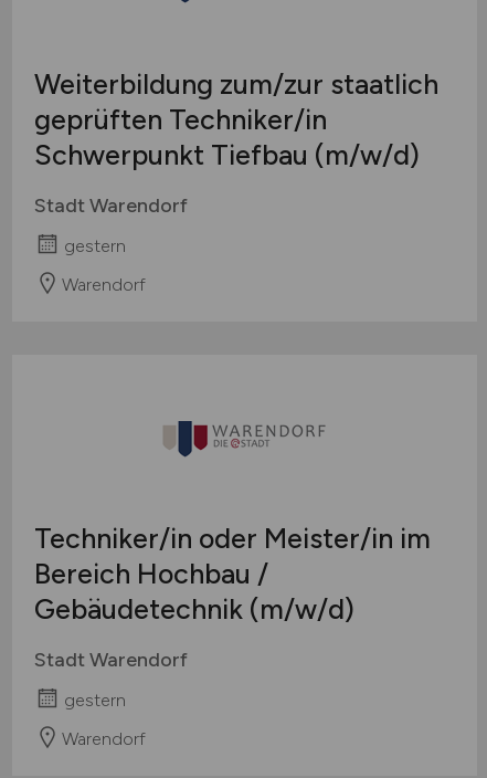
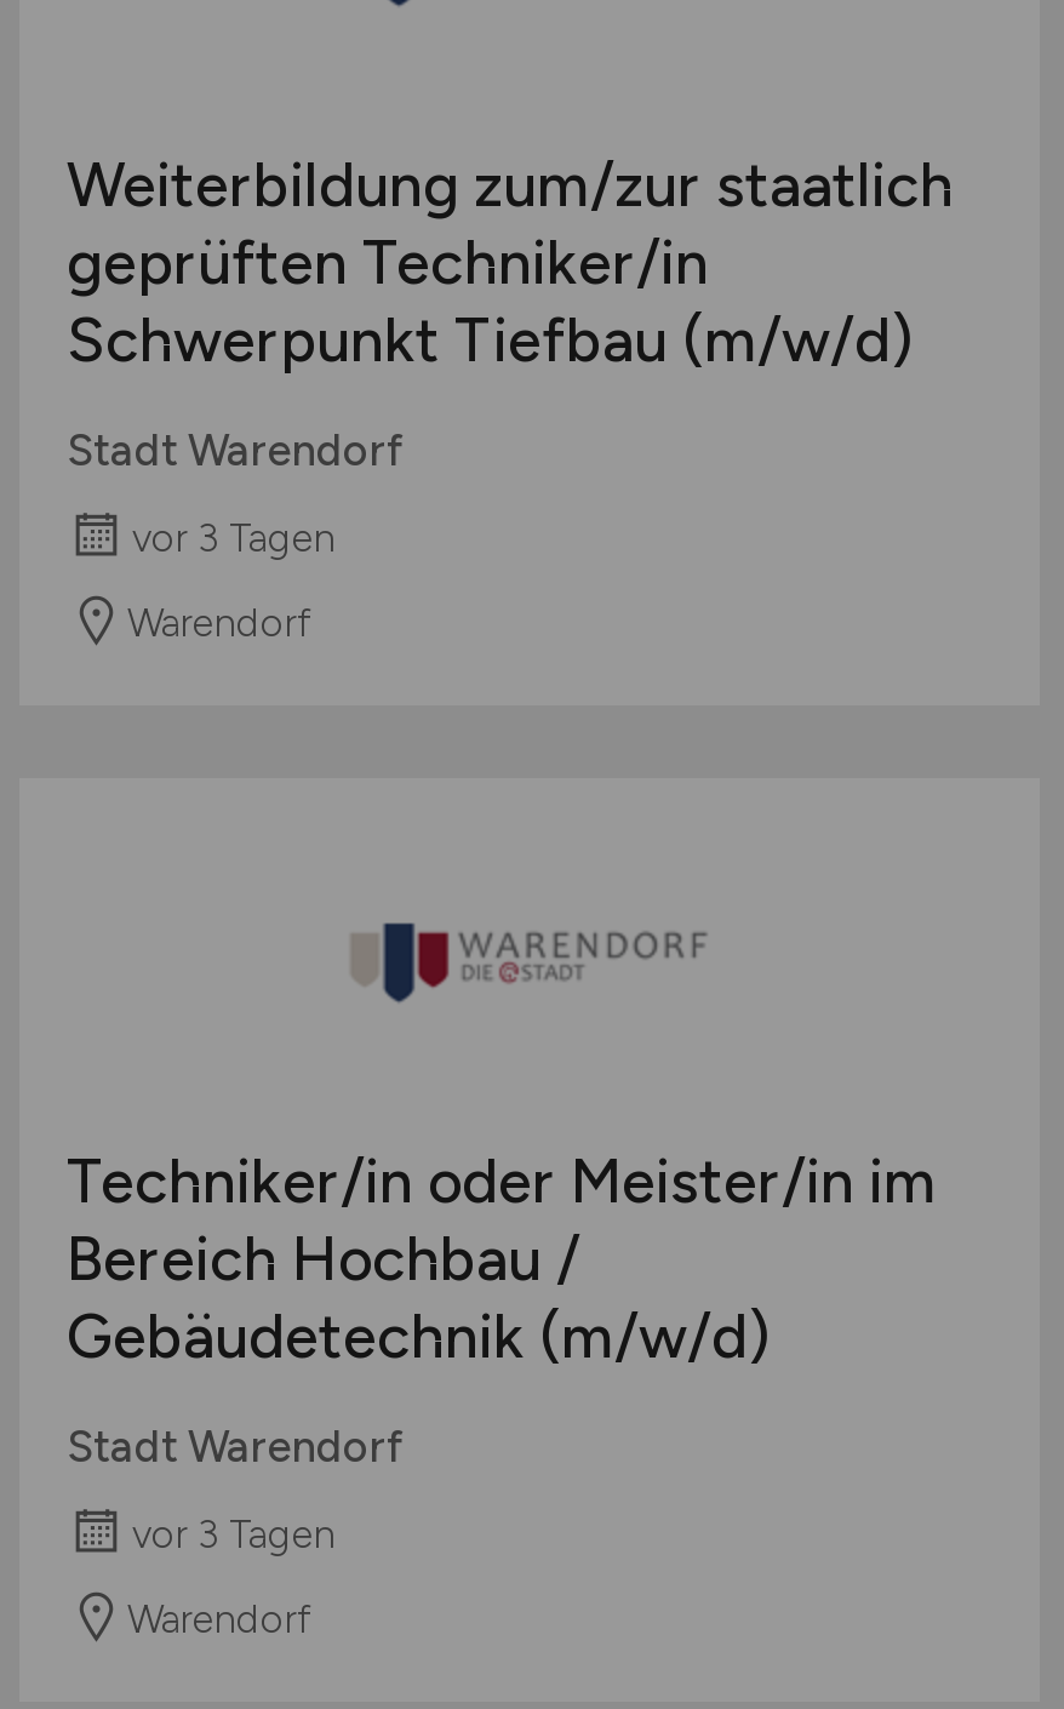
[63,235,125,256] gestern -> [132,516,336,562] vor 3 Tagen
[63,689,125,710] gestern -> [132,1512,336,1558] vor 3 Tagen

